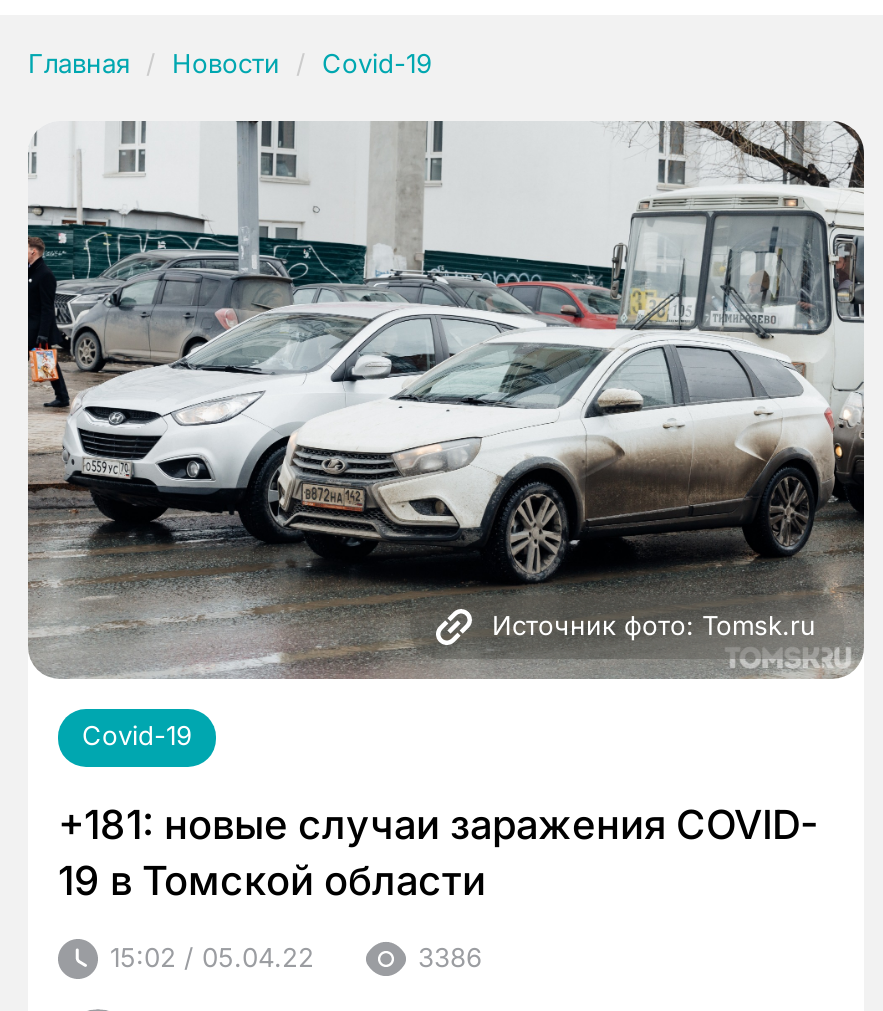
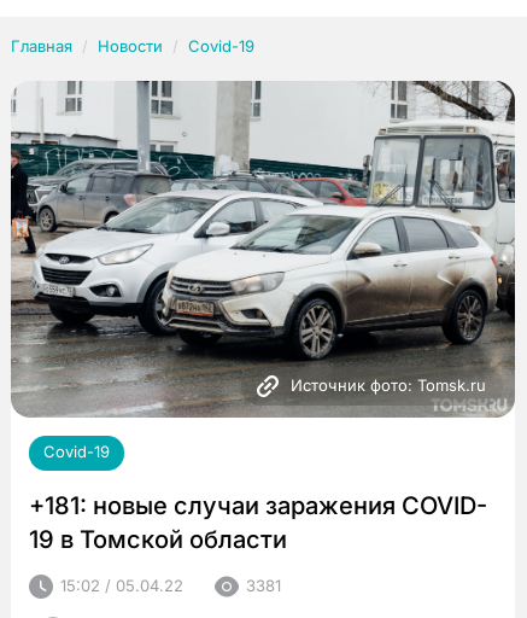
[418,941,482,973] 3386 -> [246,576,281,595] 3381

